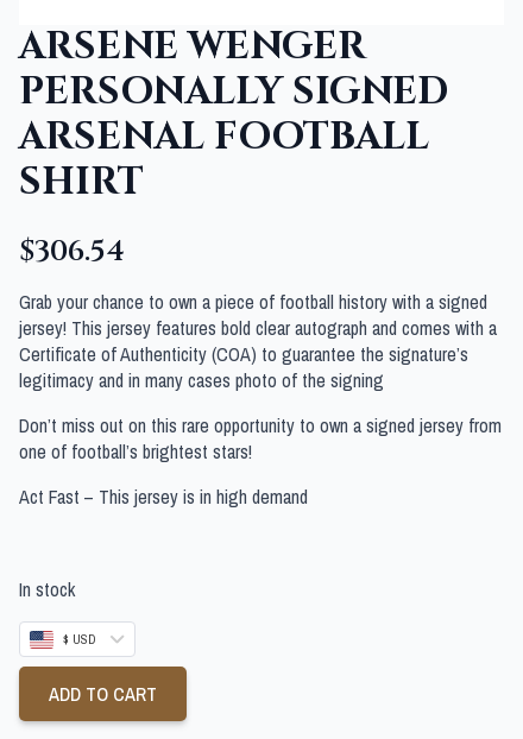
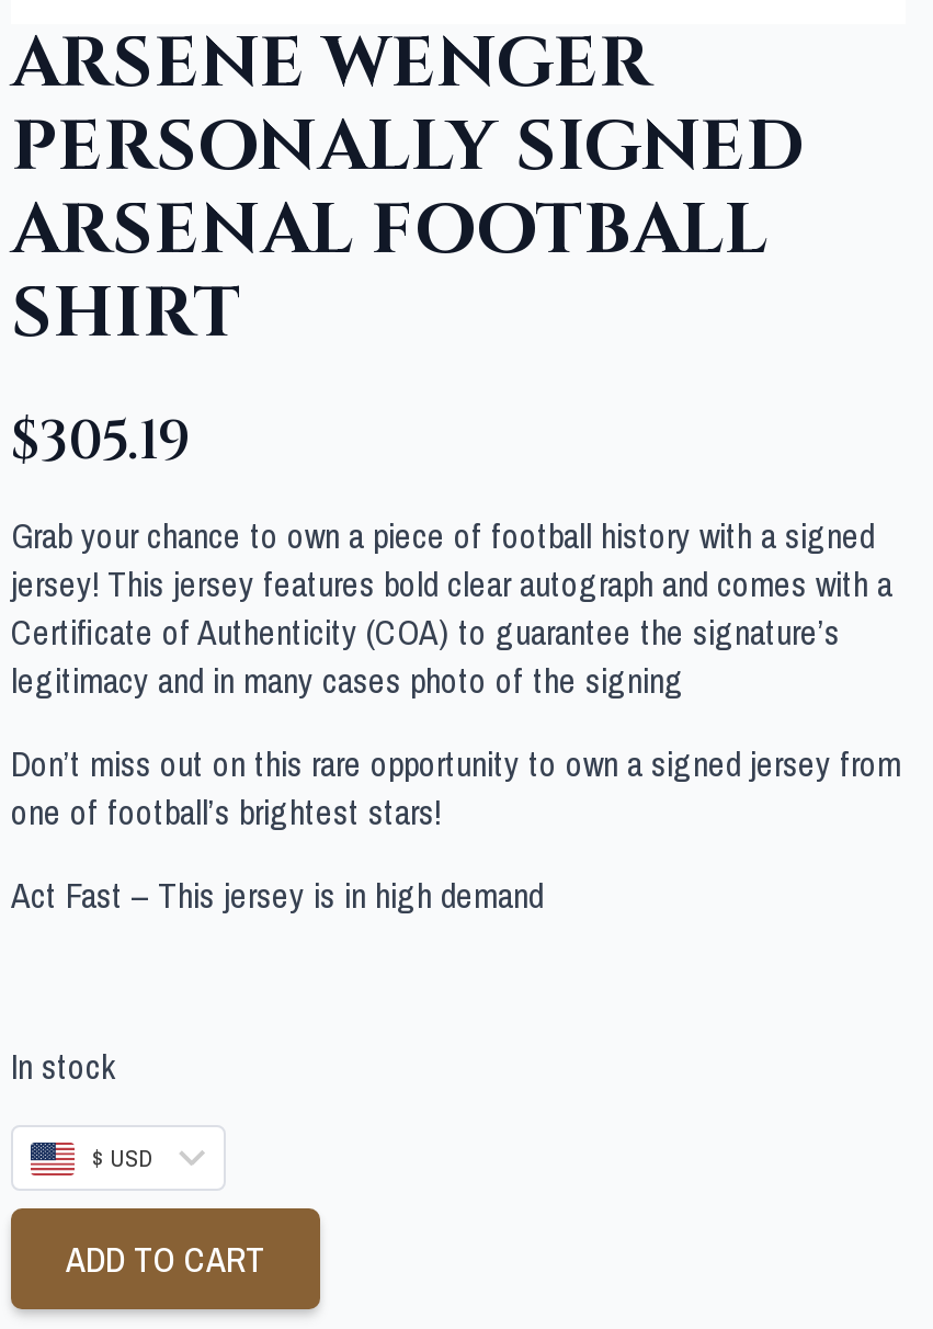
[19,232,125,271] $306.54 -> [11,406,191,478] $305.19

